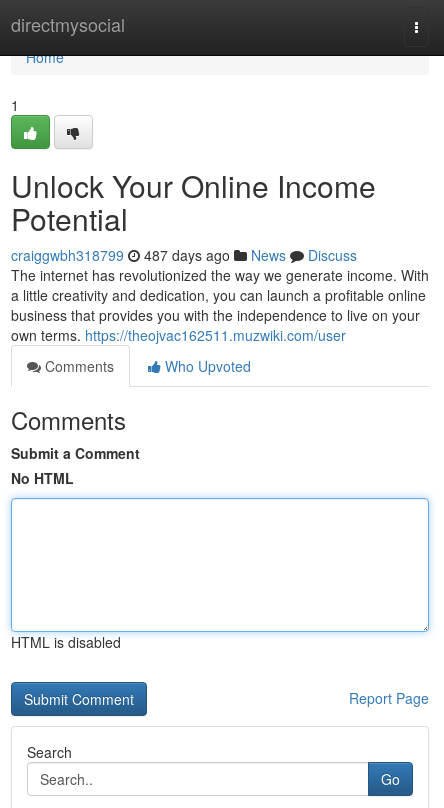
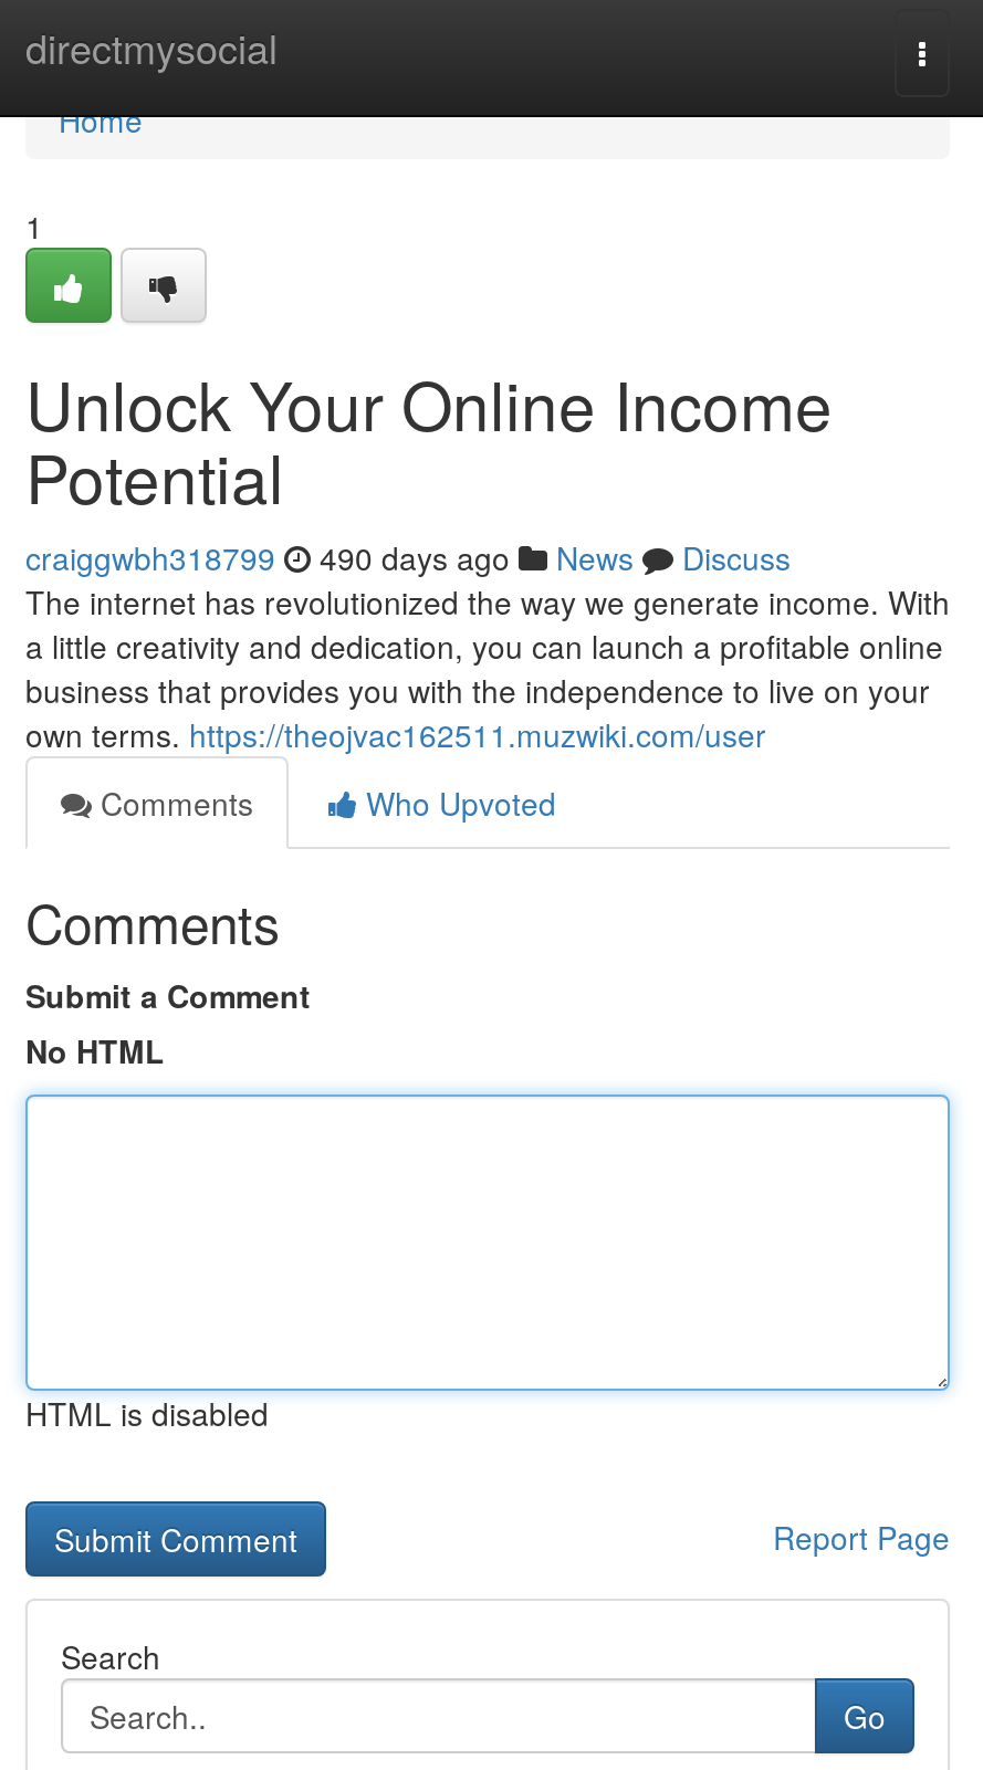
[11,245,357,265] craiggwbh318799 487 days ago News Discuss -> [25,535,791,579] craiggwbh318799 490 days ago News Discuss

